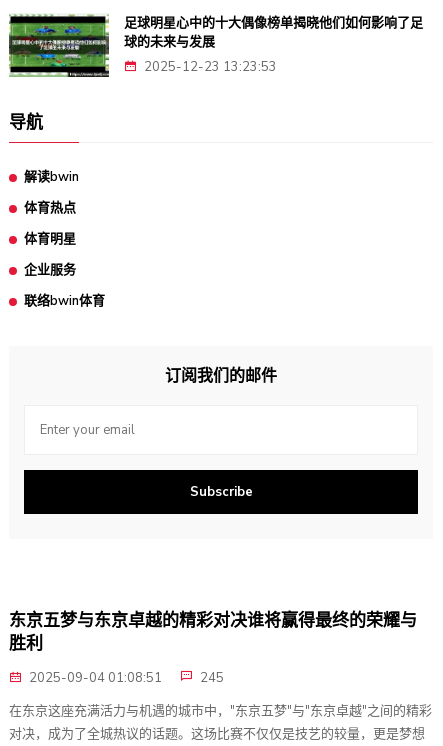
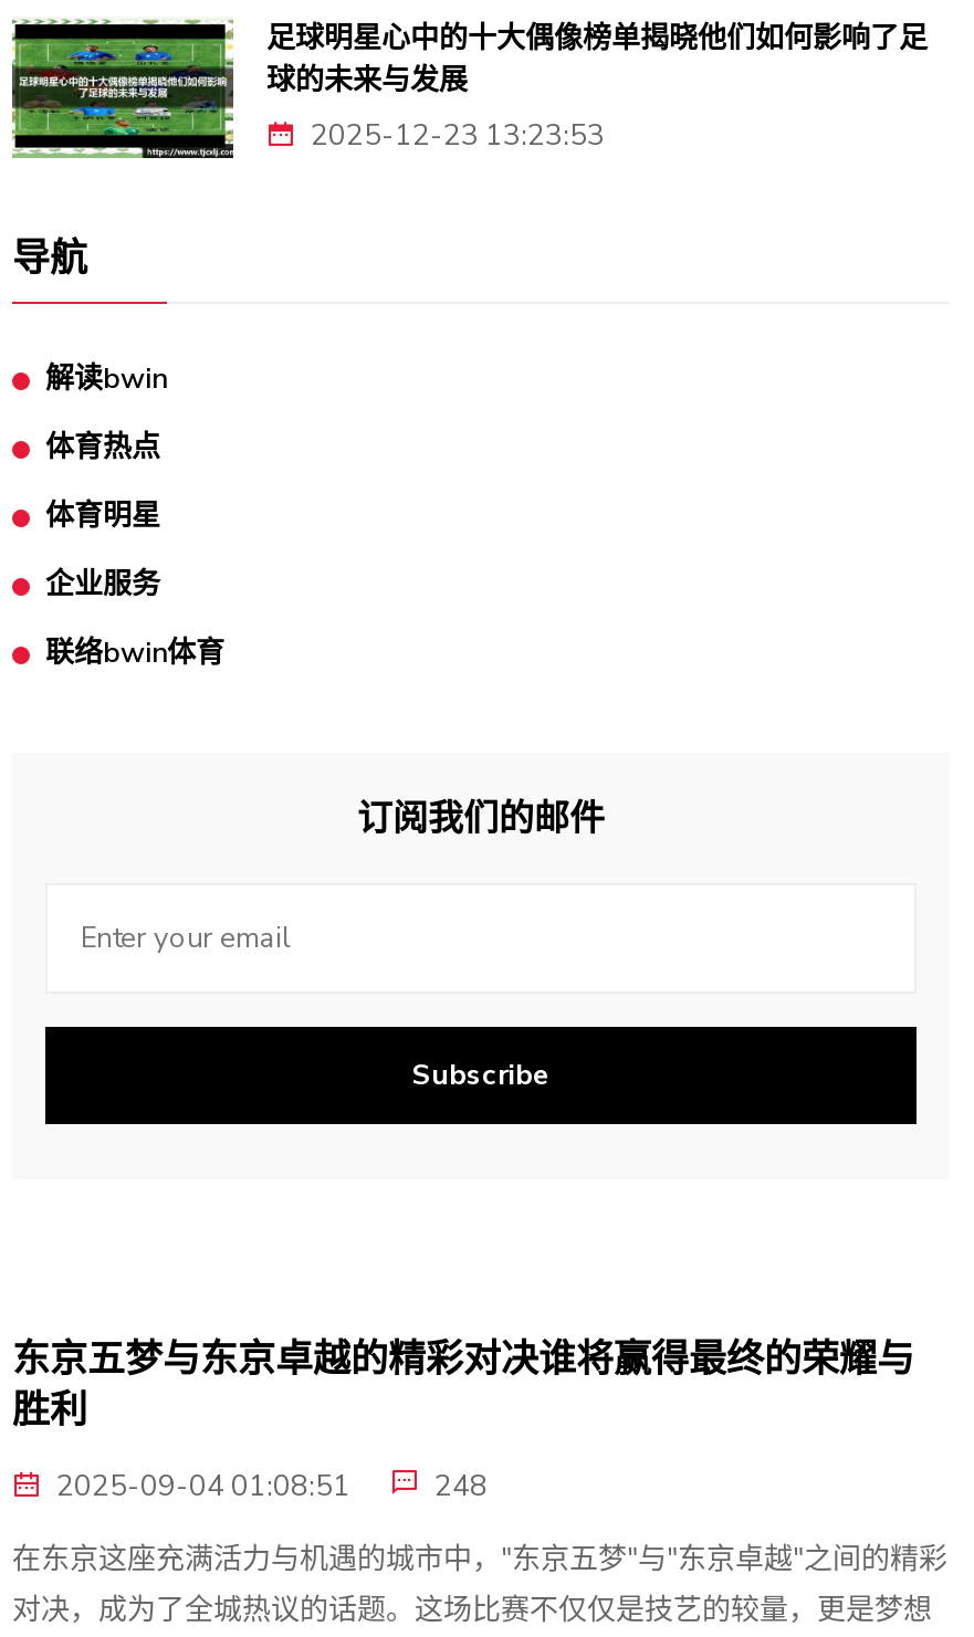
[200,669,224,687] 245 -> [434,1467,488,1507] 248

